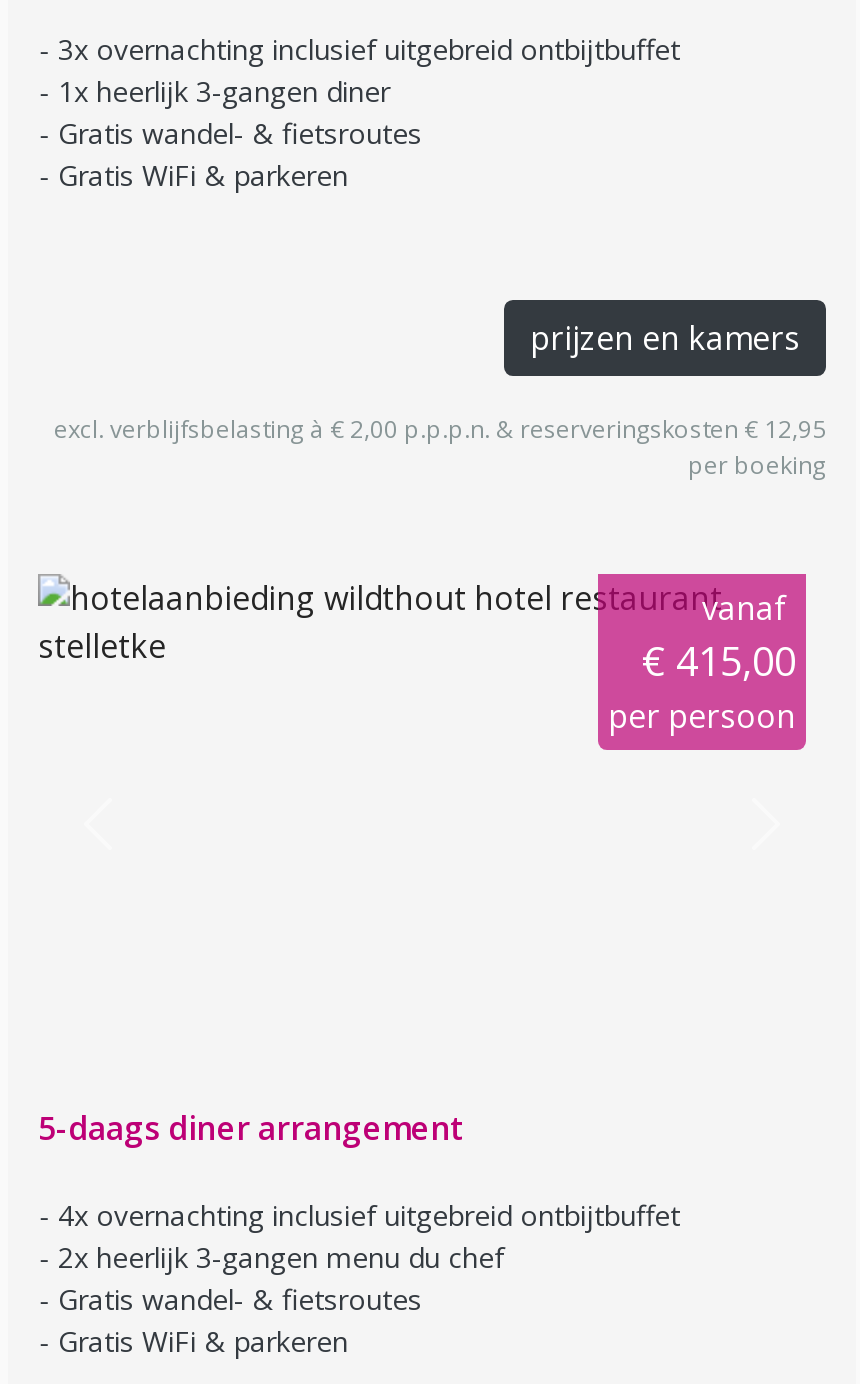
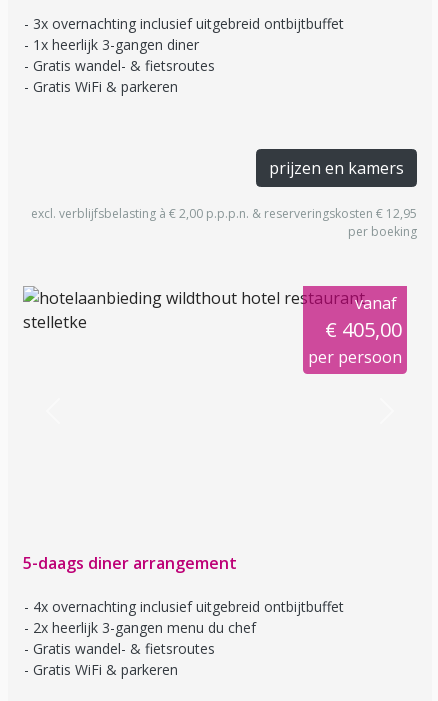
[642,634,796,688] € 415,00 -> [325,316,402,343] € 405,00

